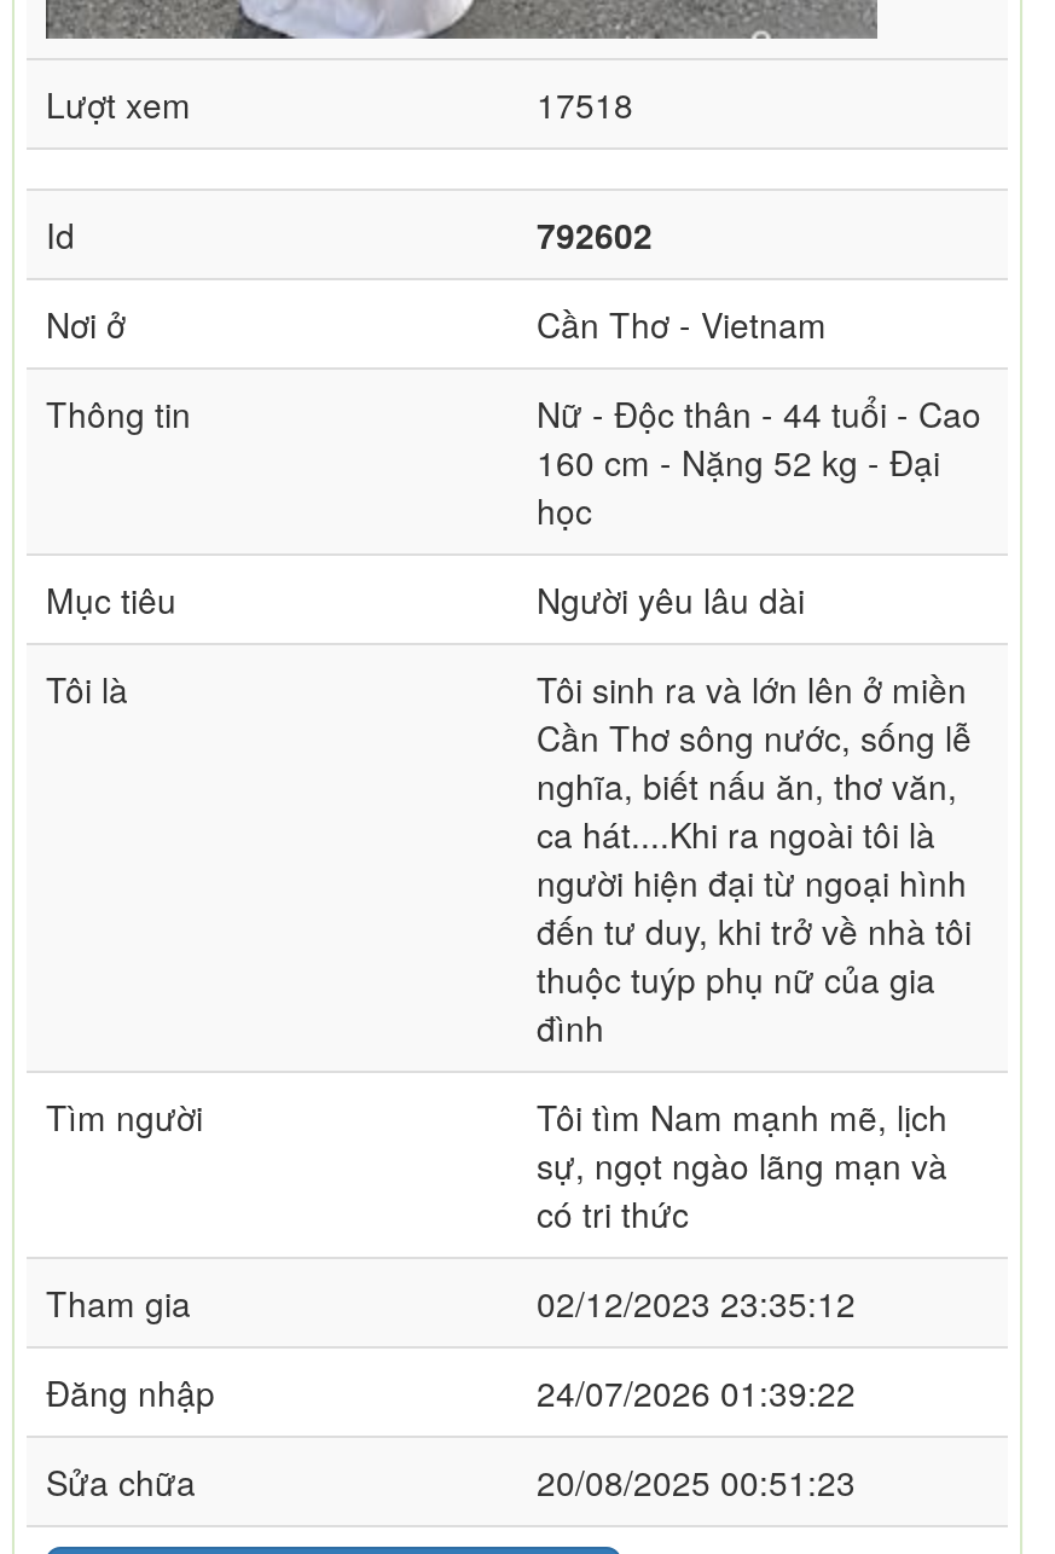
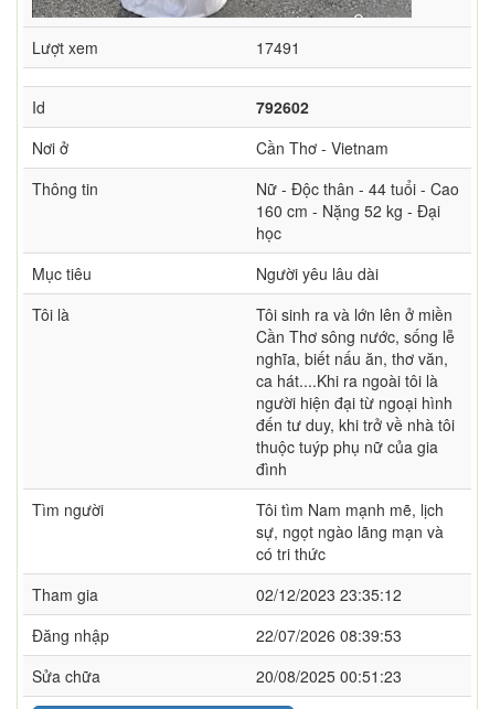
[537,80,633,128] 17518 -> [256,36,300,58] 17491
[537,1368,856,1416] 24/07/2026 01:39:22 -> [256,624,402,646] 22/07/2026 08:39:53

